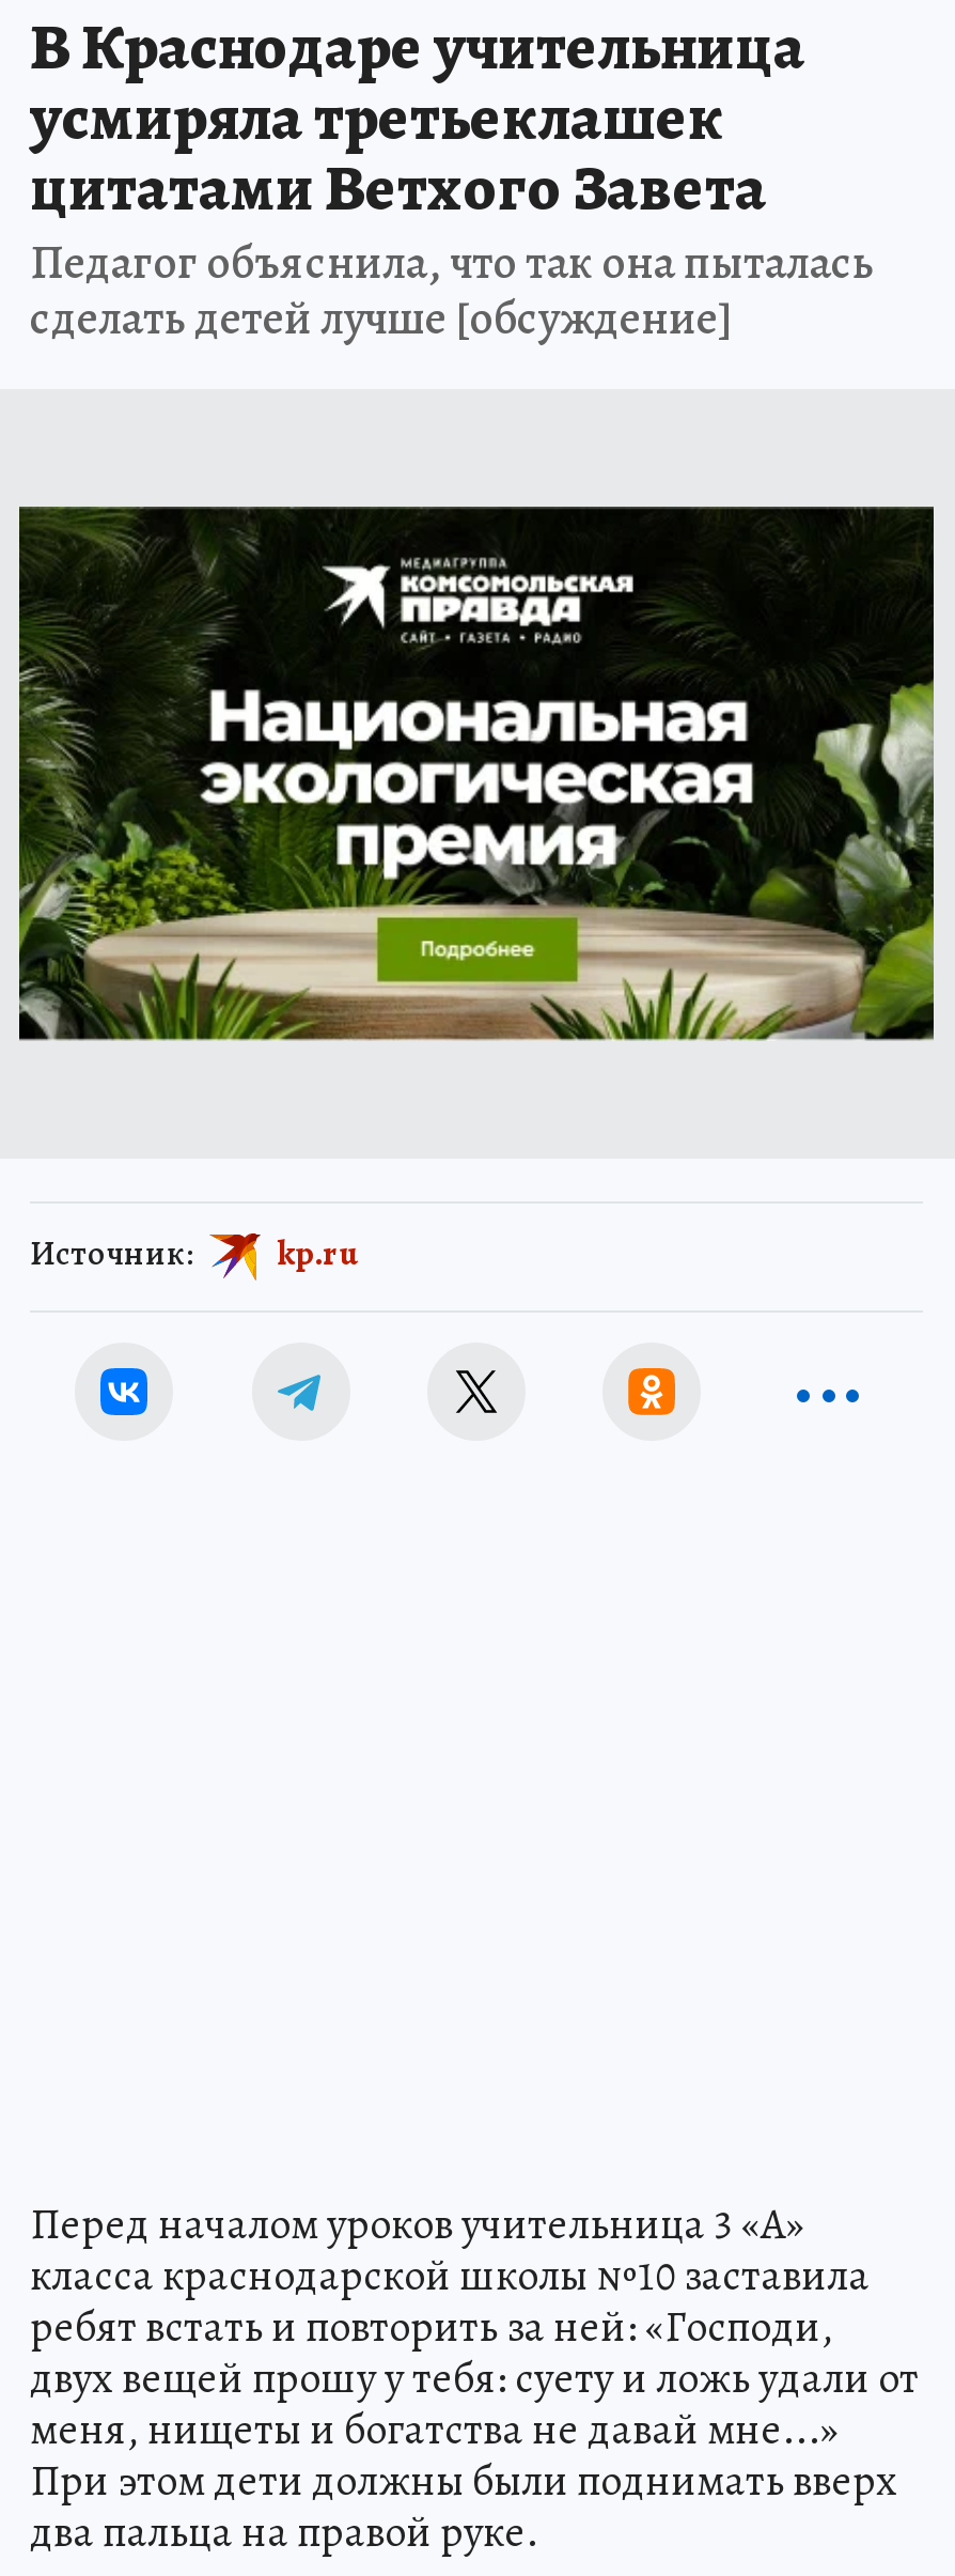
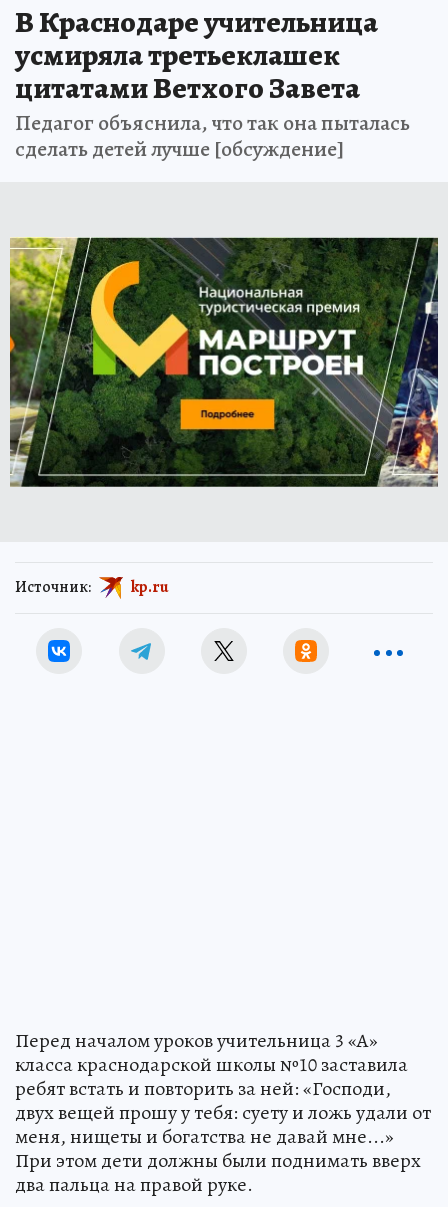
[17,505,936,1041] [image] -> [9,237,439,488] [image]

